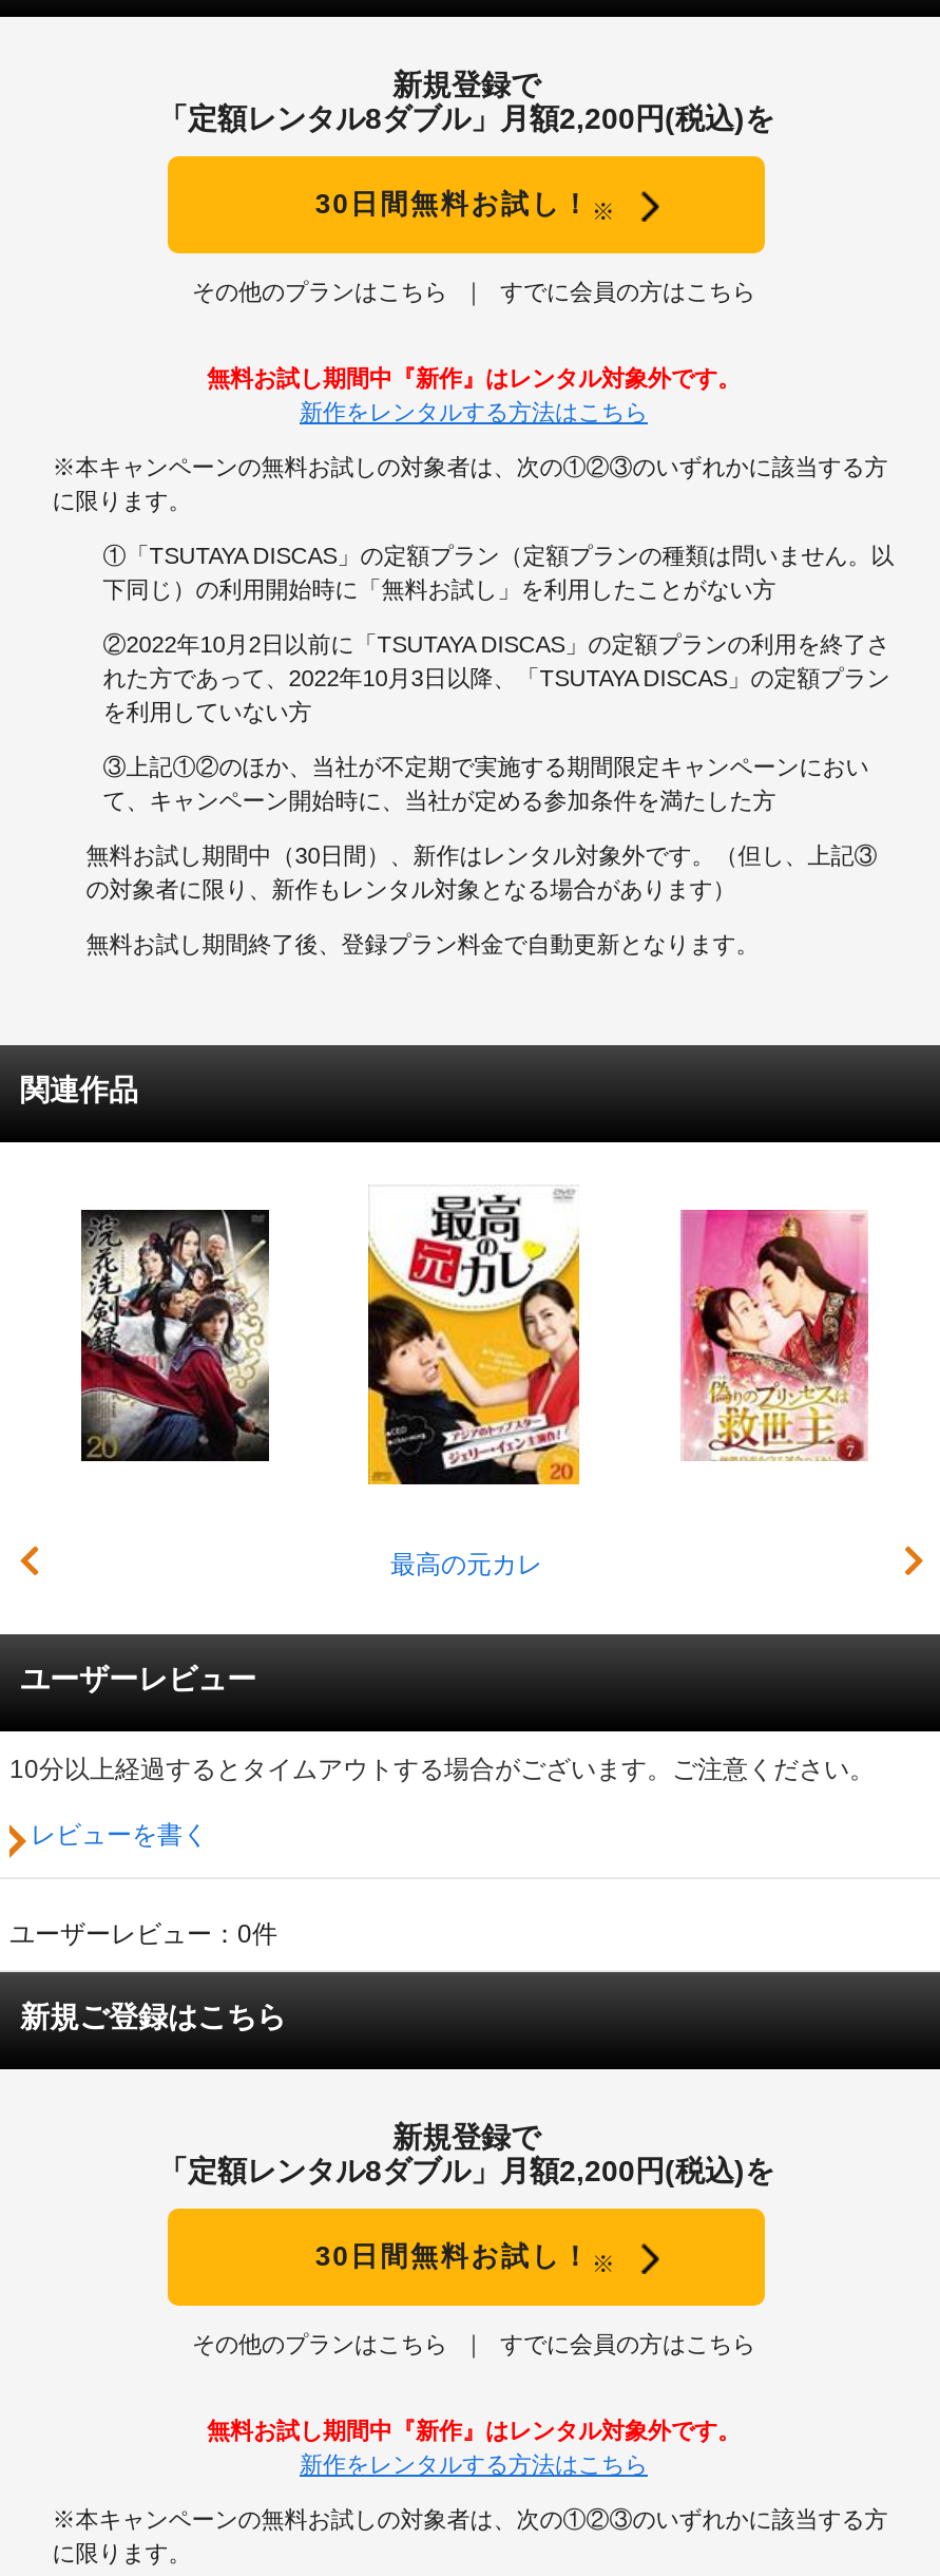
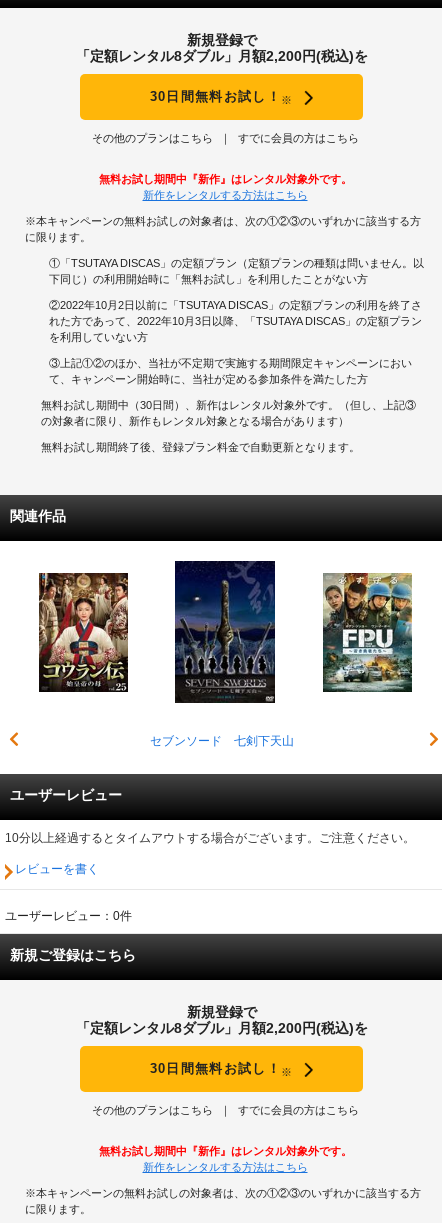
[366,1185,581,1579] [image] | 最高の元カレ -> [149,560,293,748] [image] | セブンソード 七剣下天山
[79,1210,269,1459] [image] -> [38,572,129,692] [image]
[680,1208,870,1463] [image] -> [322,572,413,693] [image]

